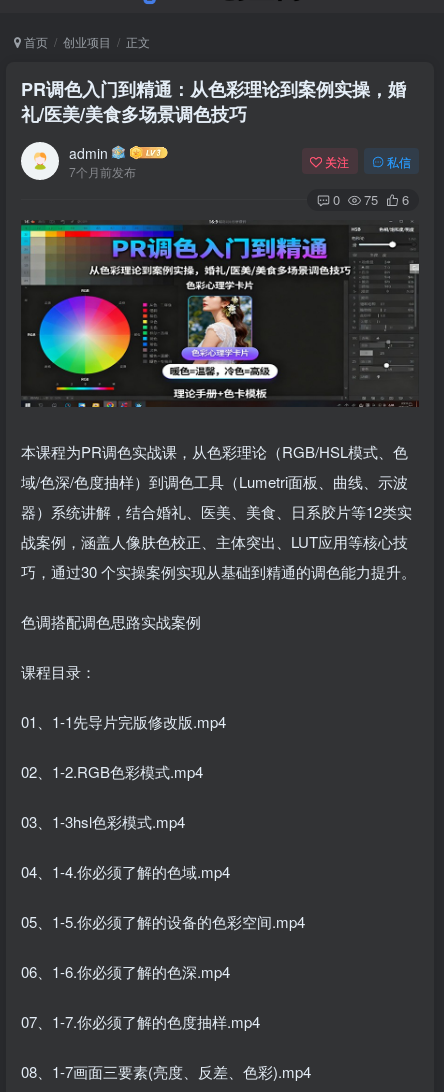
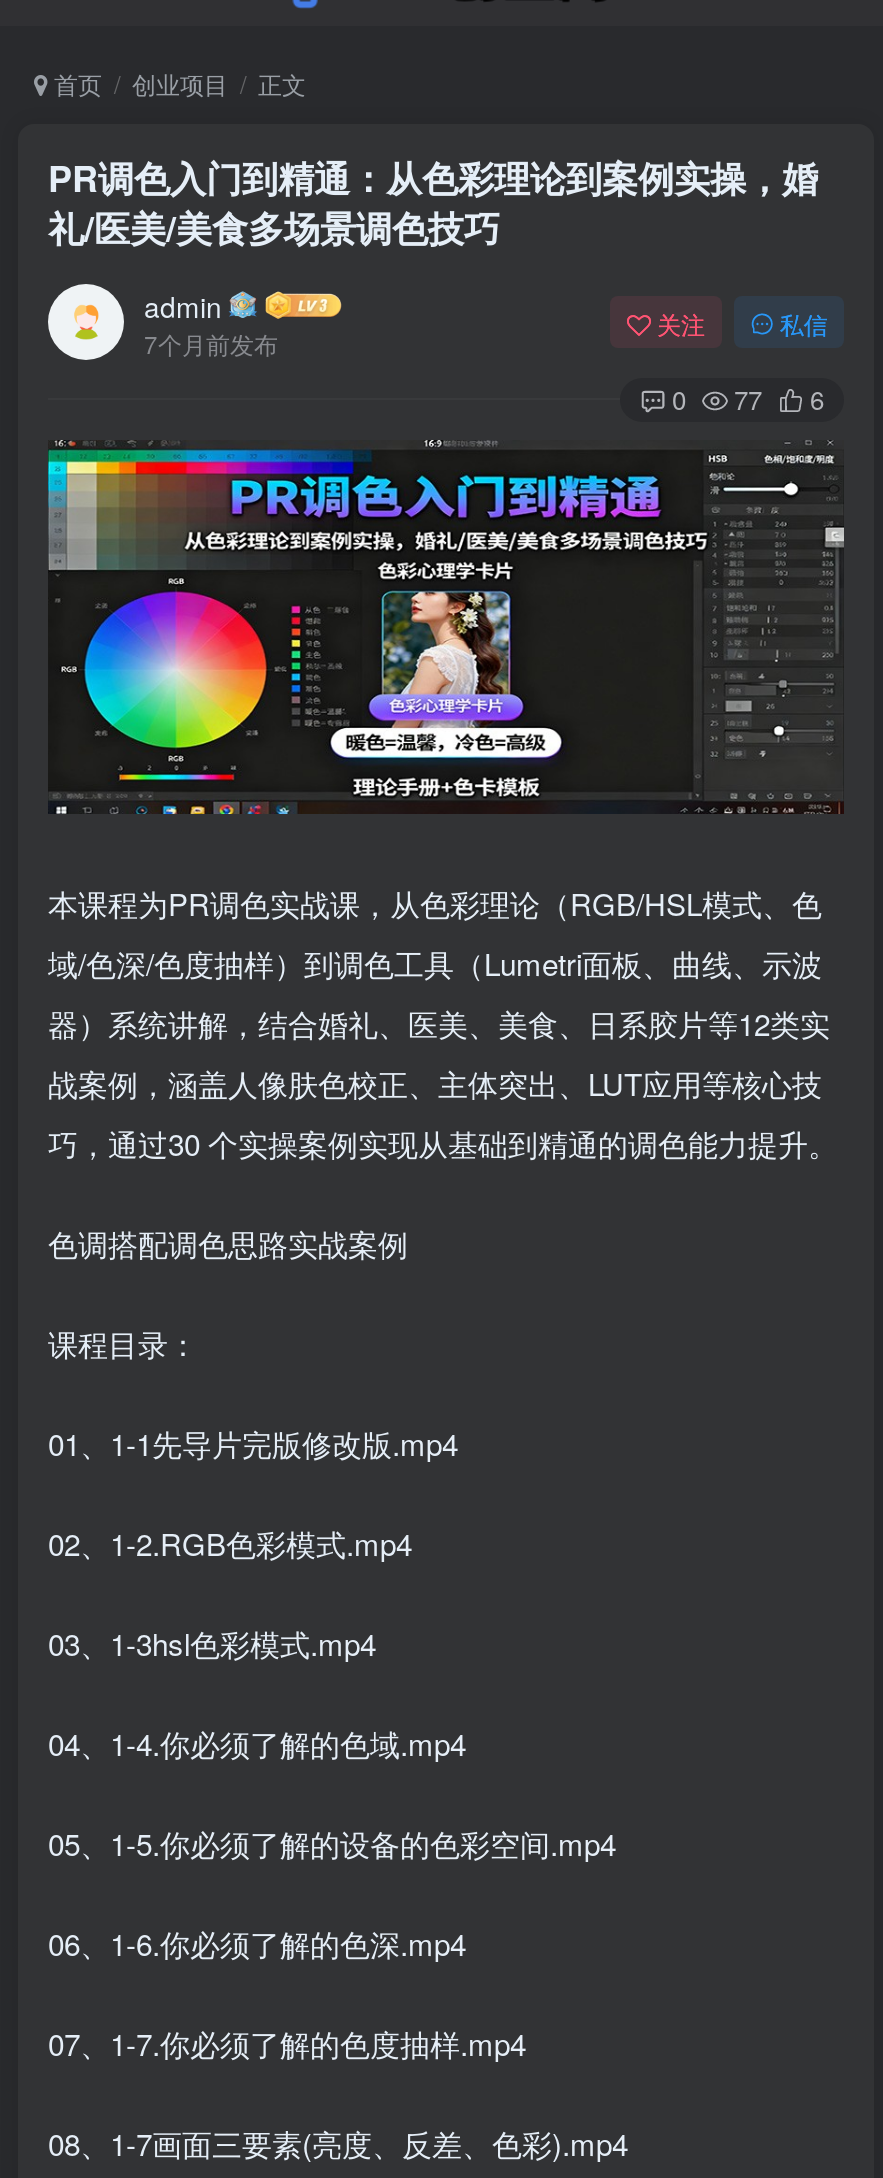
[333,190,409,209] 0 75 6 -> [672,380,824,418] 0 77 6

